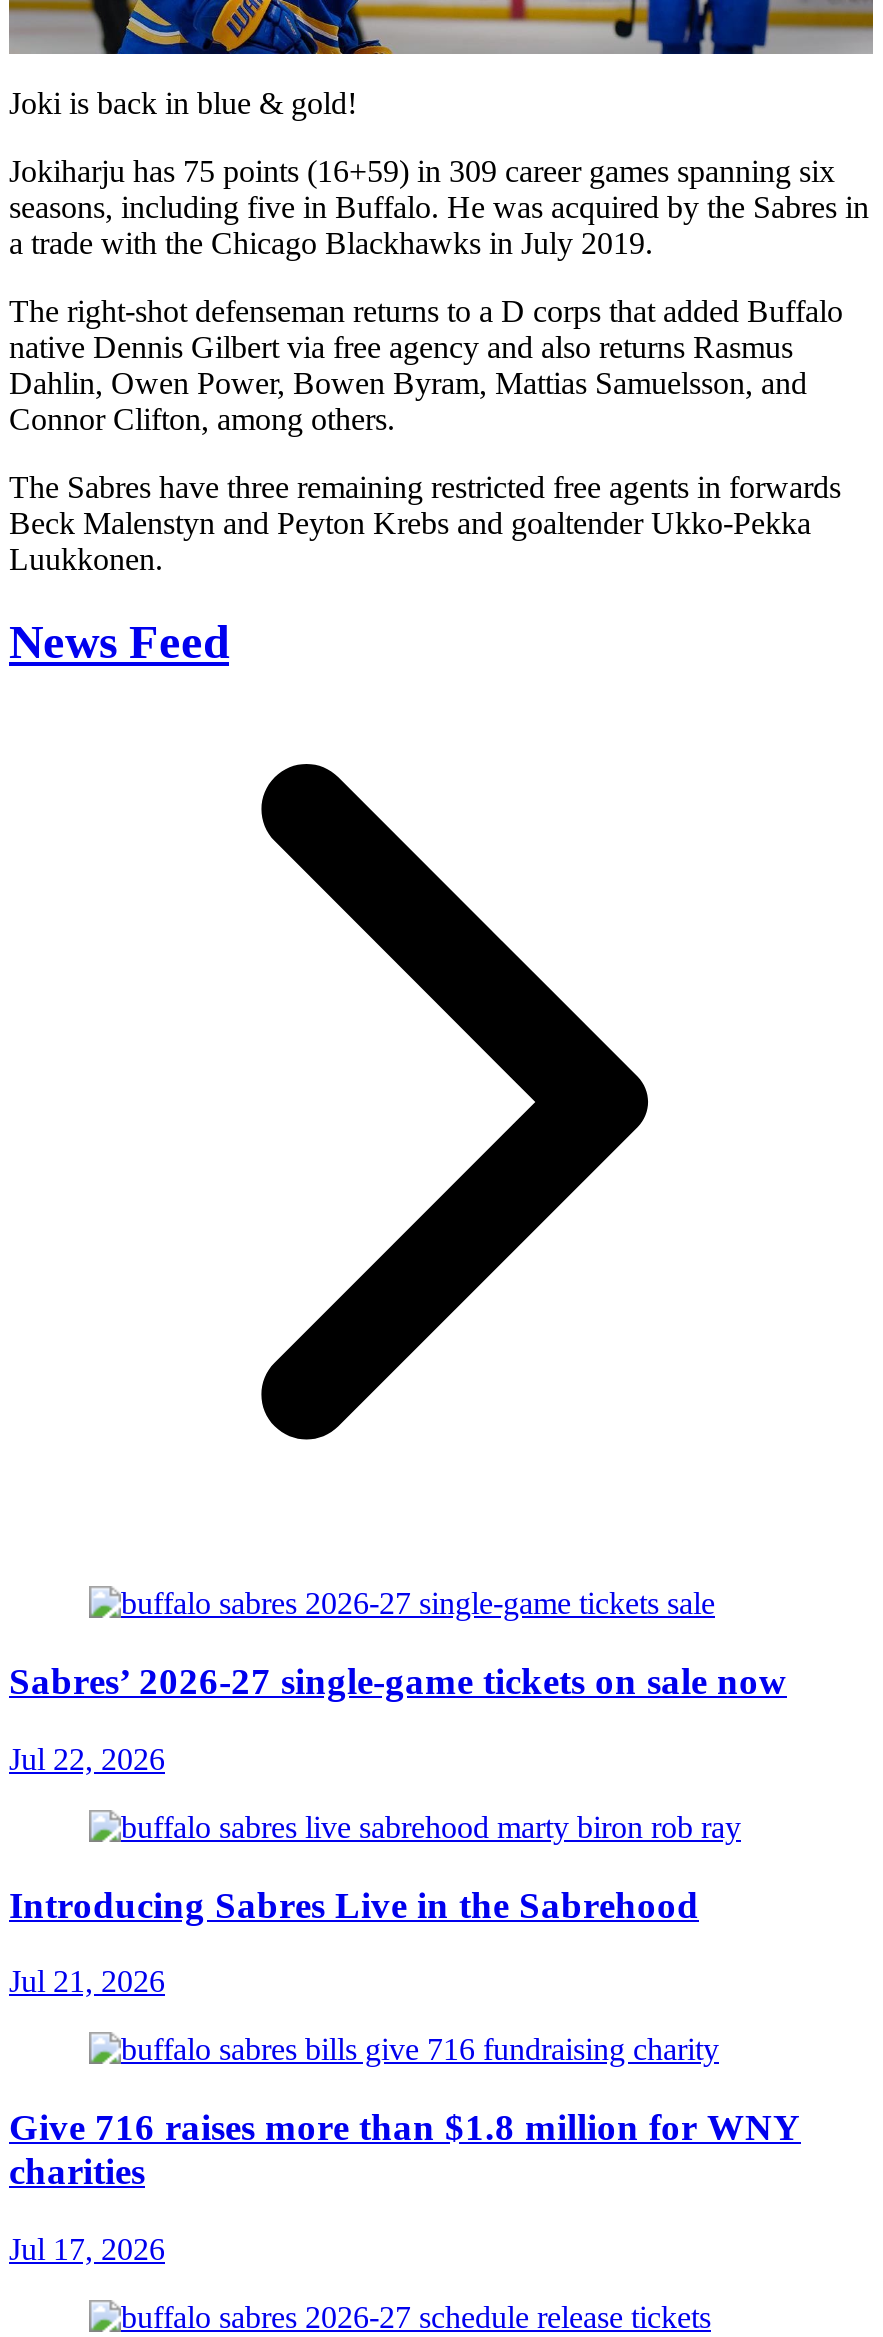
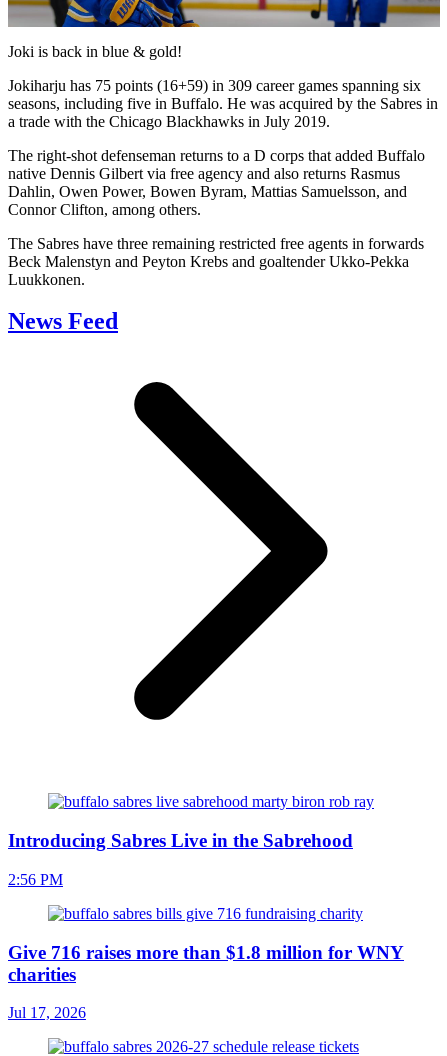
[9,1660,787,1776] Sabres’ 2026-27 single-game tickets on sale now | Jul 22, 2026 -> none
[9,1964,165,1998] Jul 21, 2026 -> [8,871,63,888] 2:56 PM

